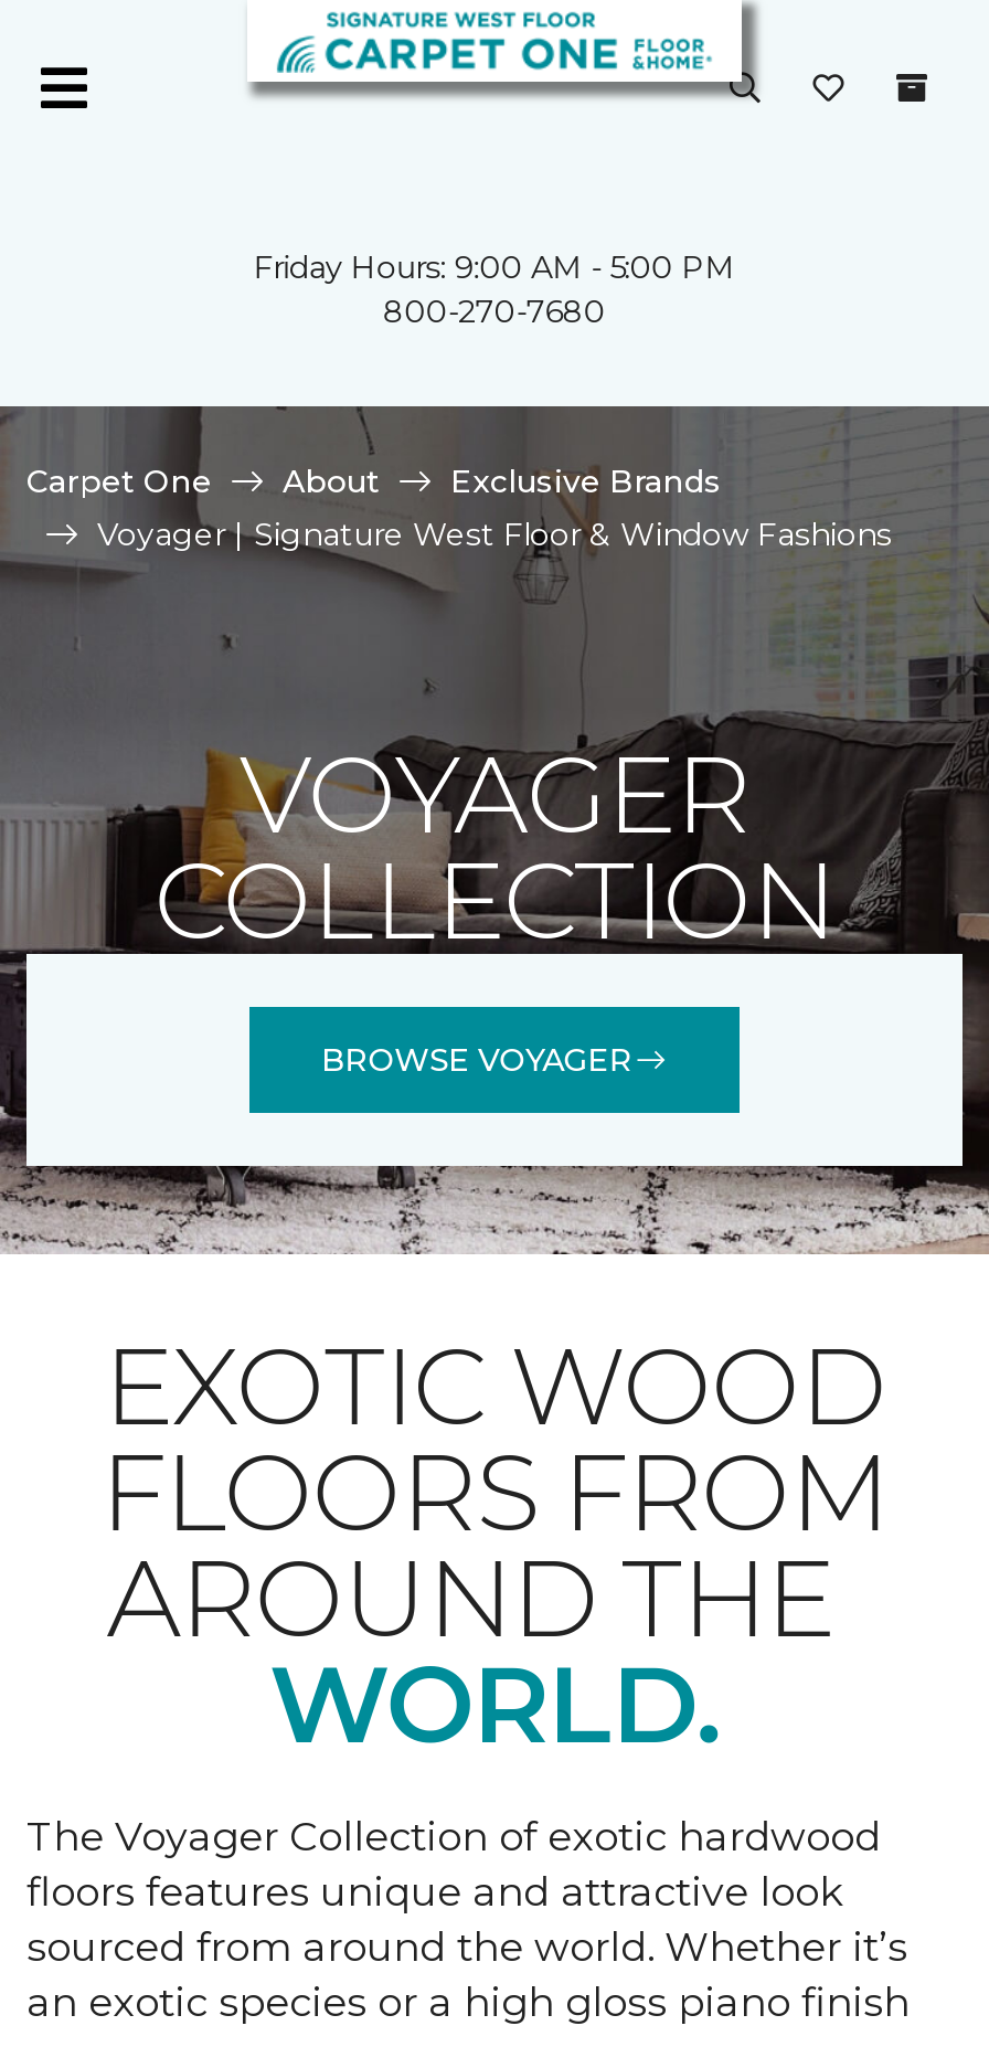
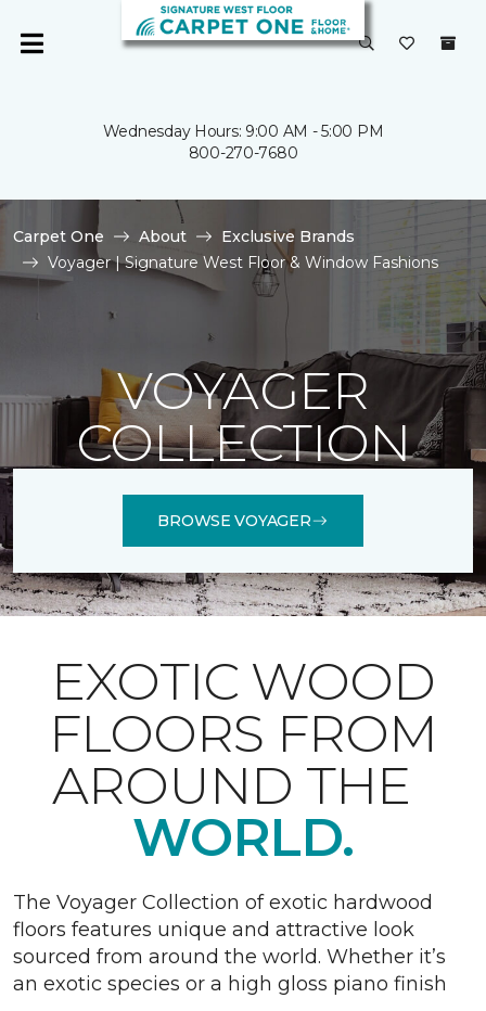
[253,247,736,287] Friday Hours: 9:00 AM - 5:00 PM -> [103,121,383,141] Wednesday Hours: 9:00 AM - 5:00 PM

